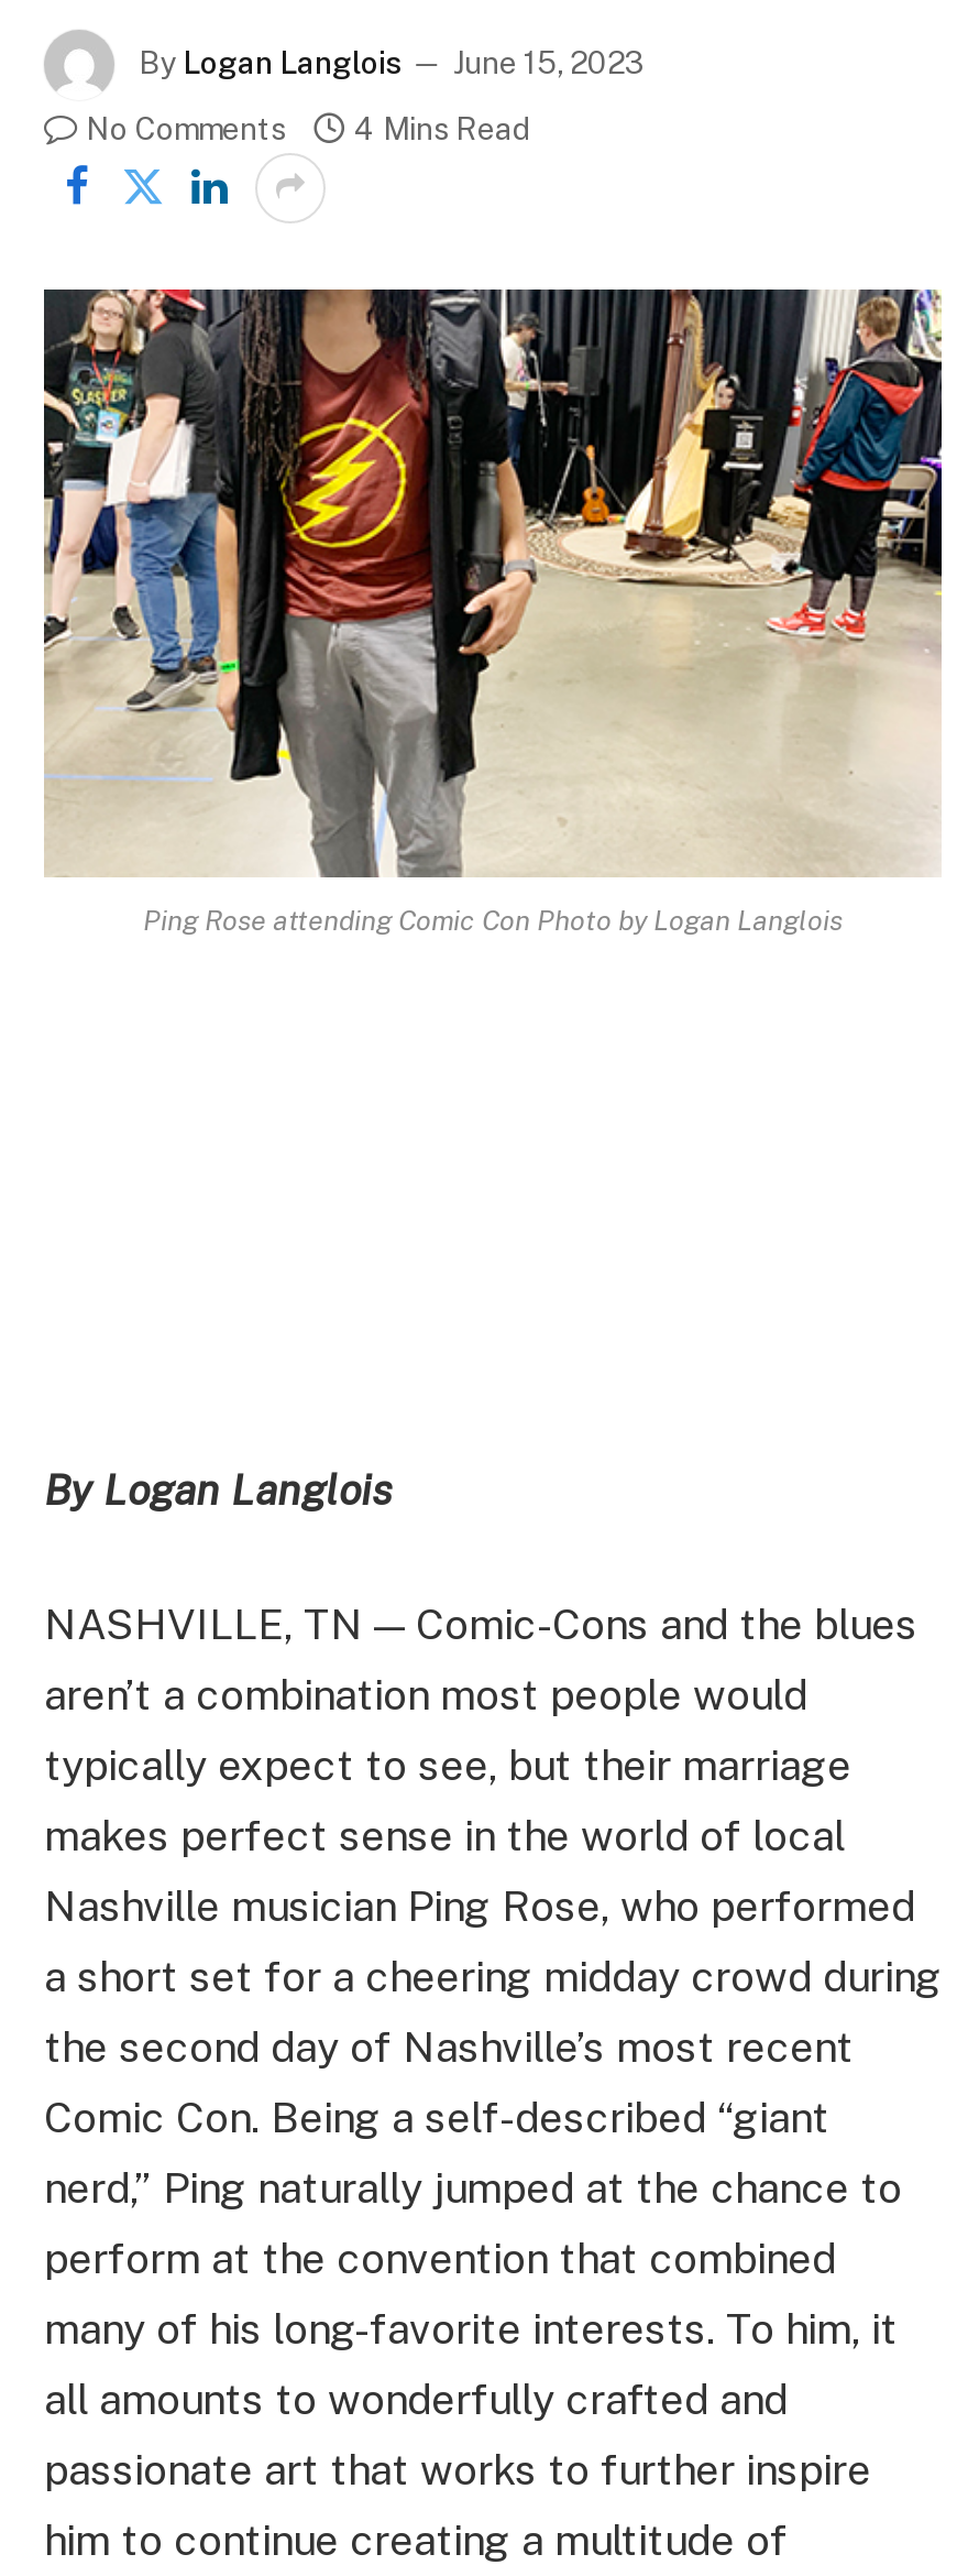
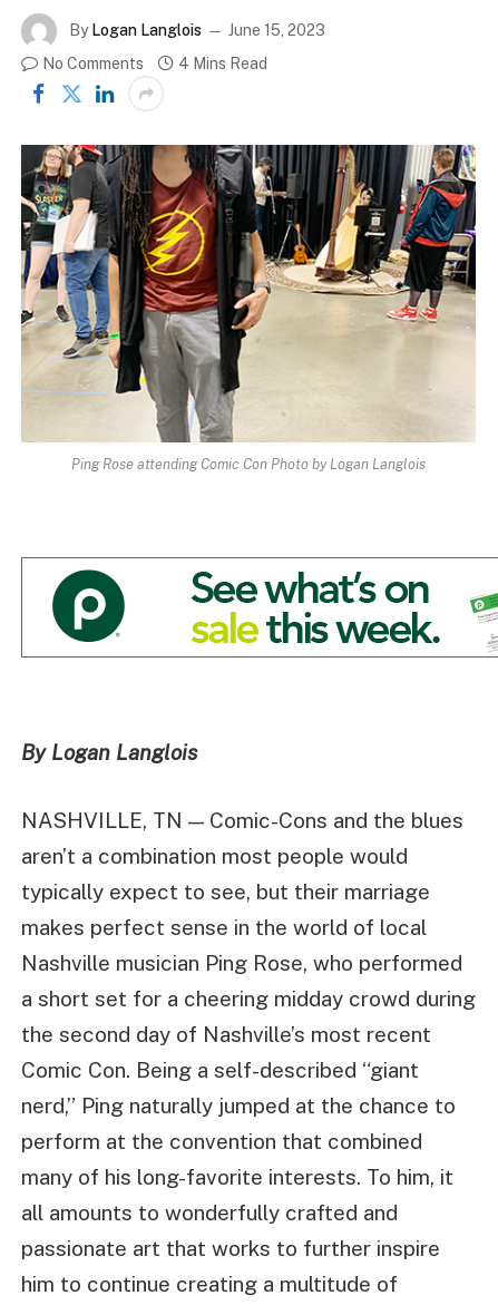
none -> [20,556,495,659] [image]

